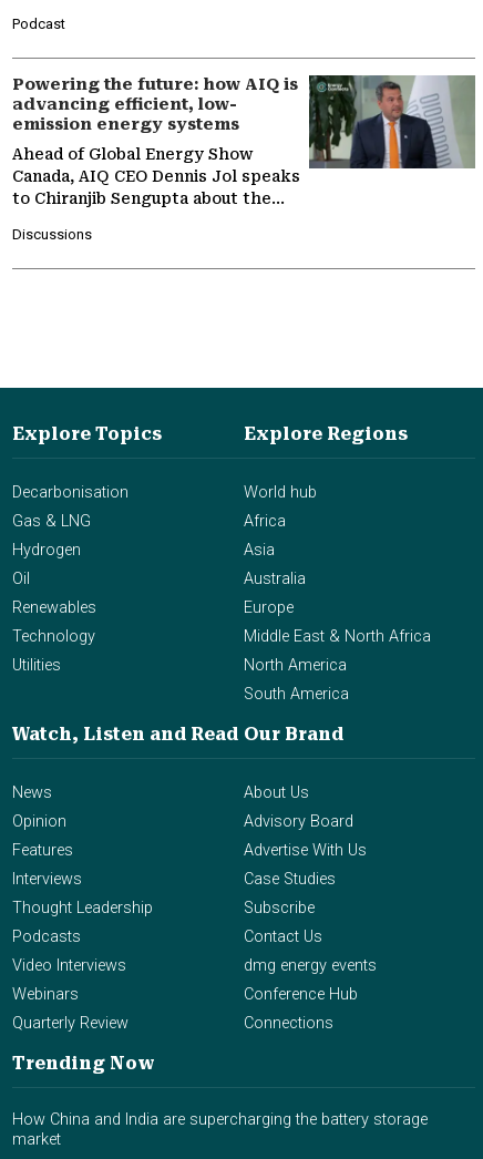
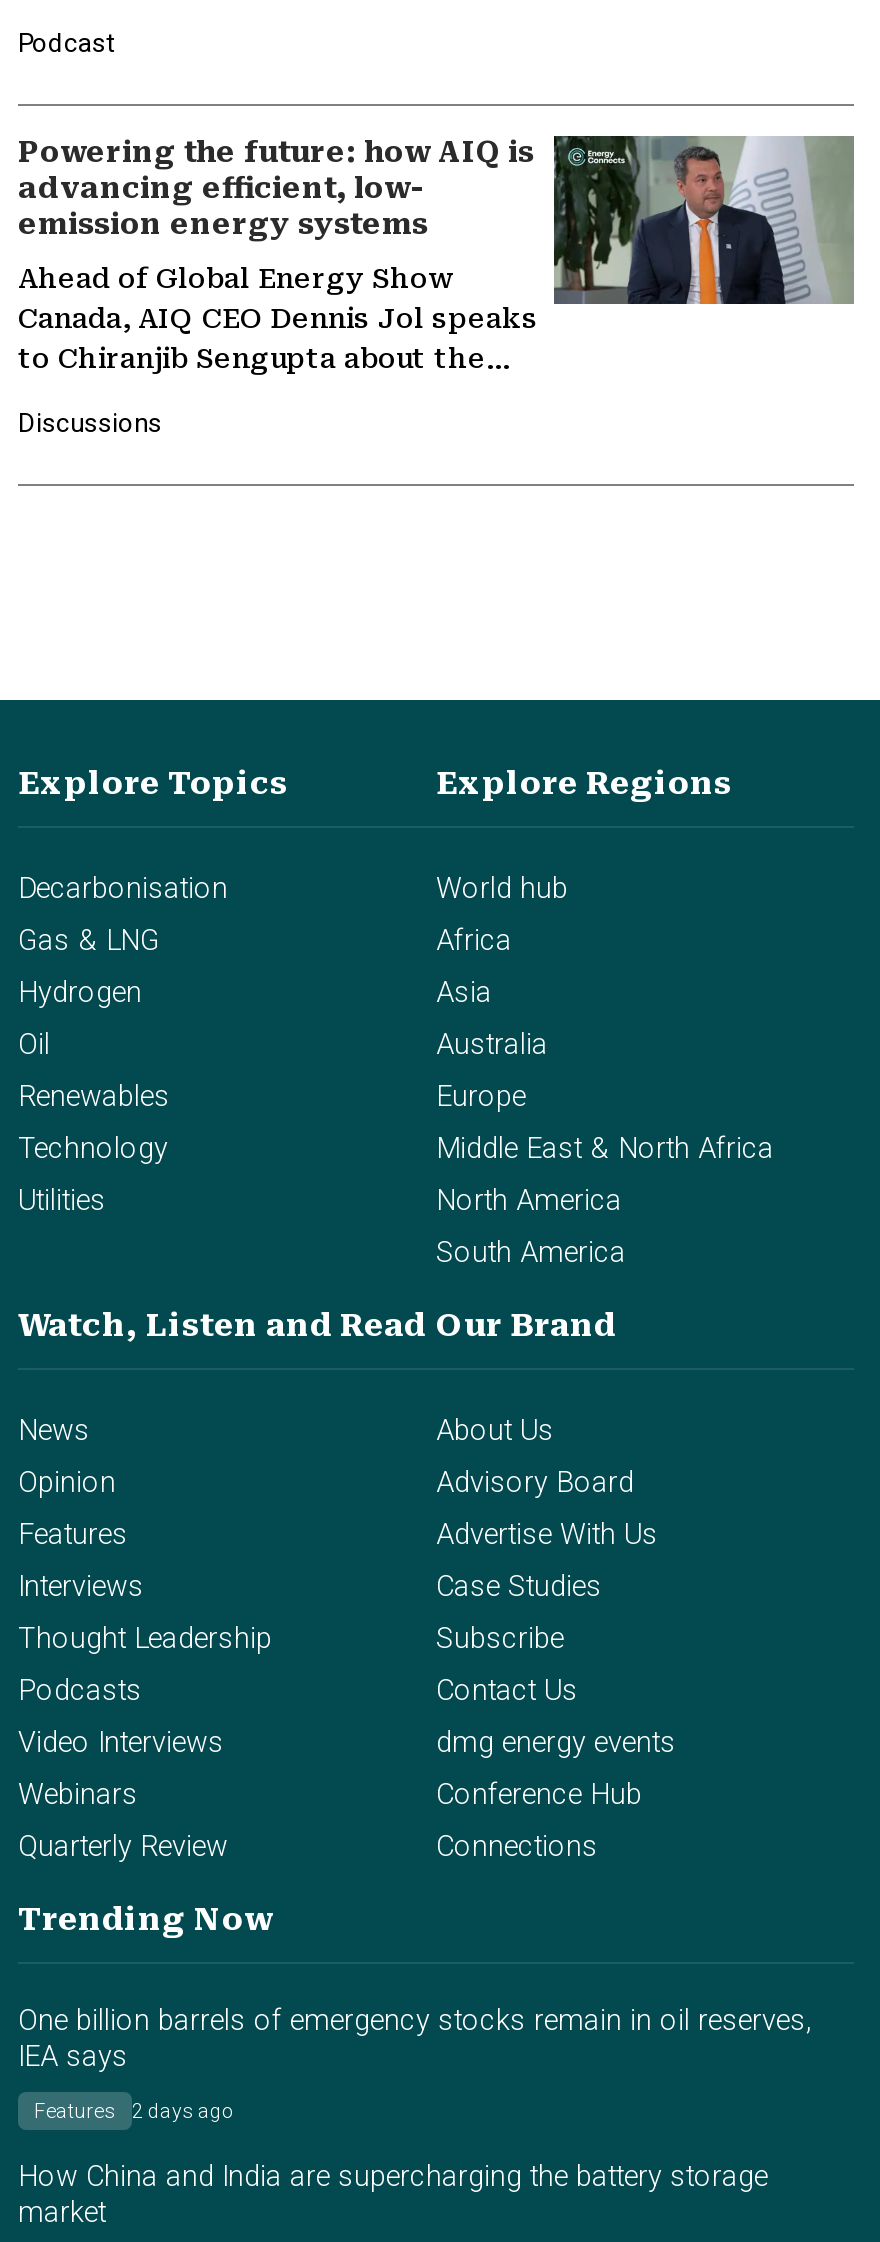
none -> [18,2005,812,2121] One billion barrels of emergency stocks remain in oil reserves, | IEA says | Features | 2 days ago

